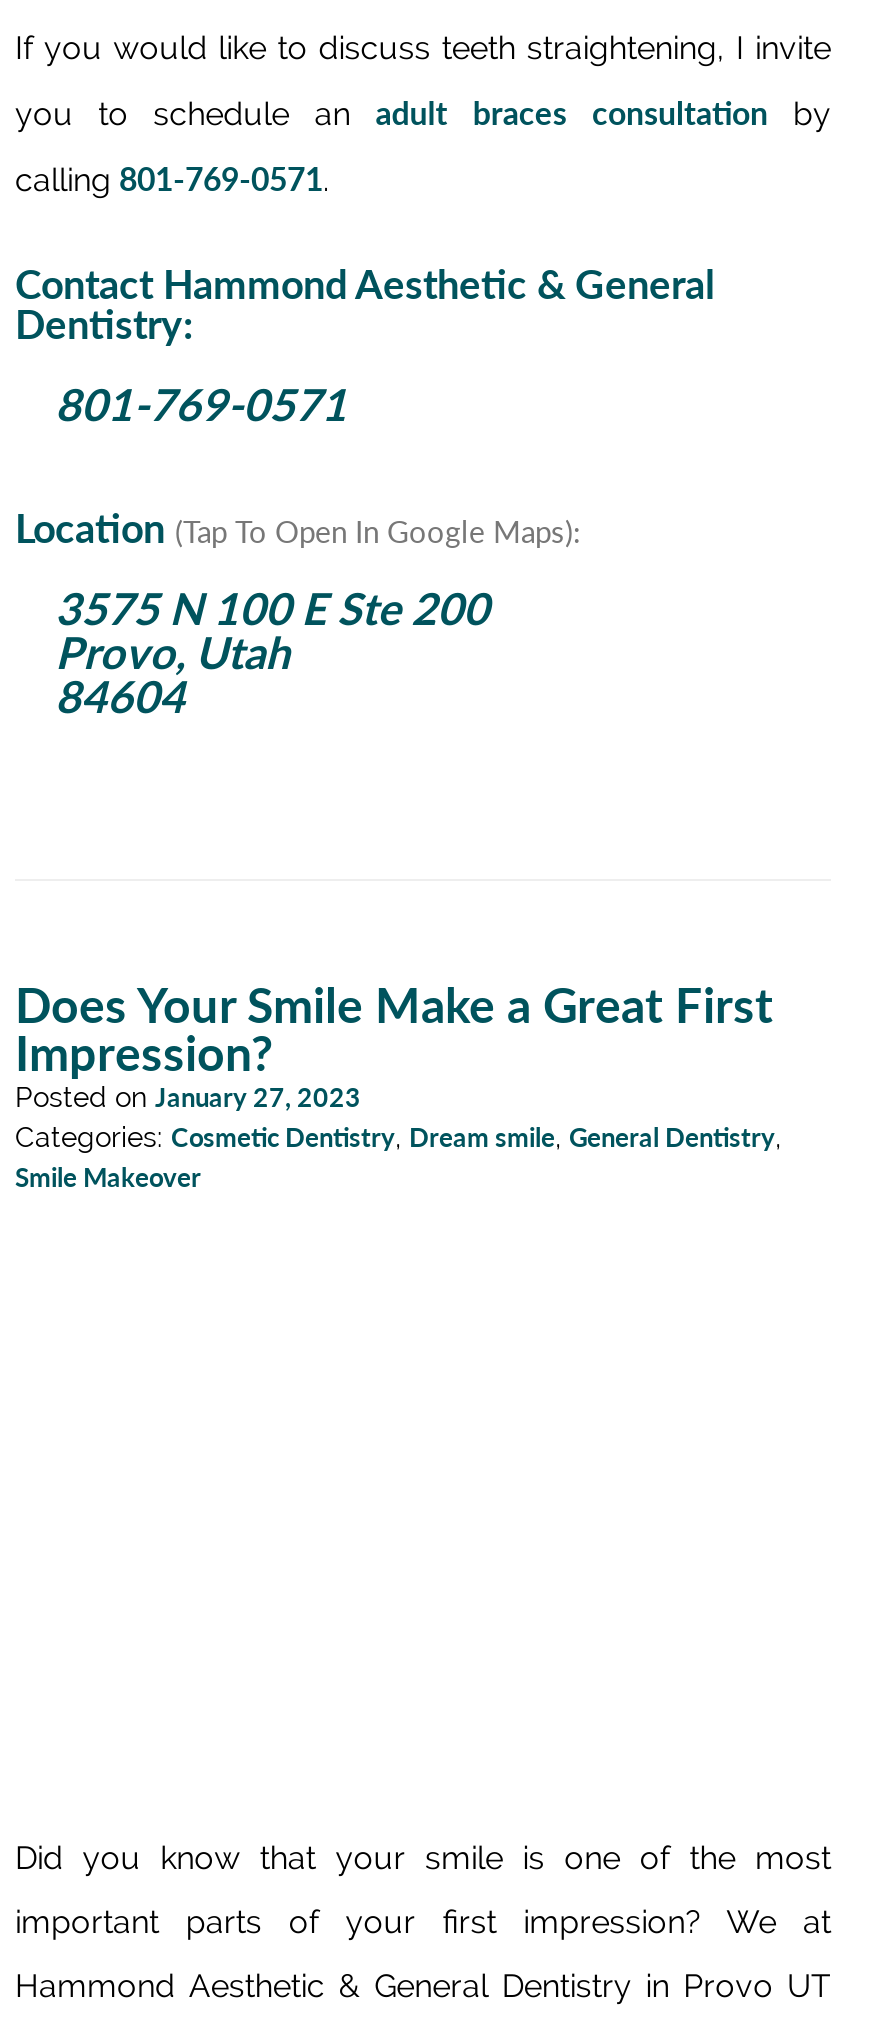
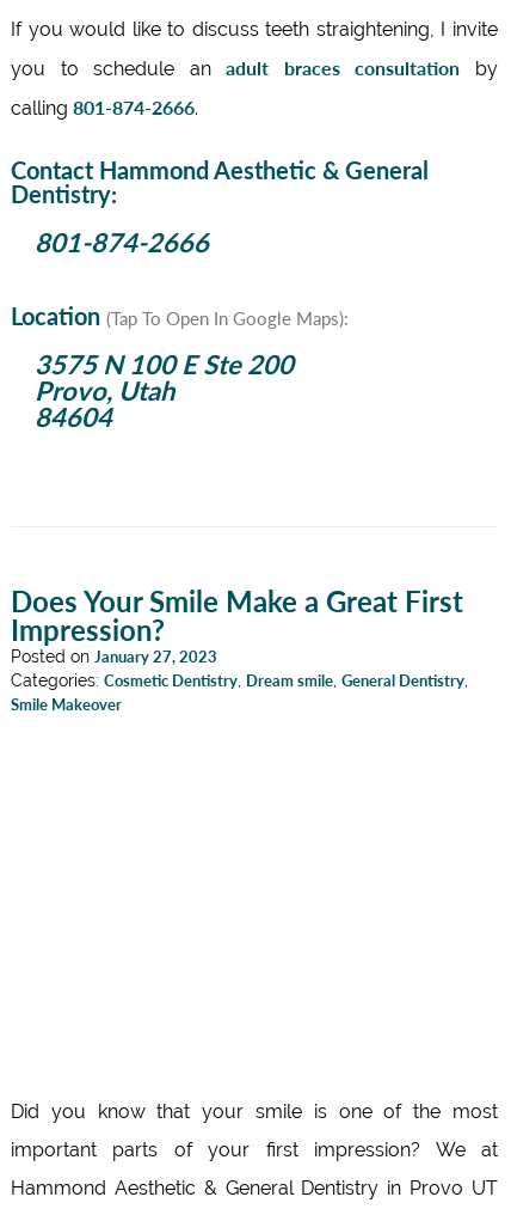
[15,159,329,199] calling 801-769-0571. -> [11,96,198,120] calling 801-874-2666.
[55,377,347,431] 801-769-0571 -> [35,226,209,258] 801-874-2666

